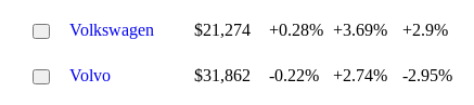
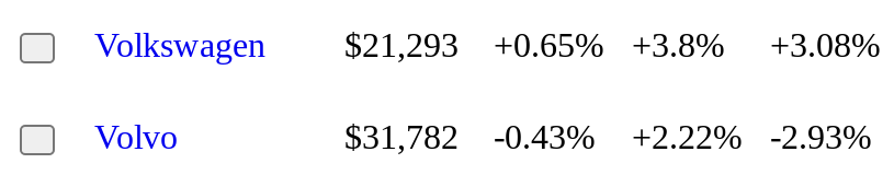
[194,20,448,39] $21,274 | +0.28% +3.69% | +2.9% -> [344,25,880,63] $21,293 | +0.65% | +3.8% | +3.08%
[194,66,251,84] $31,862 -> [344,117,459,154] $31,782
[269,66,319,84] -0.22% -> [494,117,595,154] -0.43%
[333,66,387,84] +2.74% -> [632,117,742,154] +2.22%
[402,66,452,84] -2.95% -> [770,117,871,154] -2.93%

